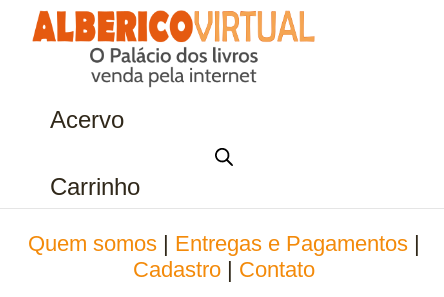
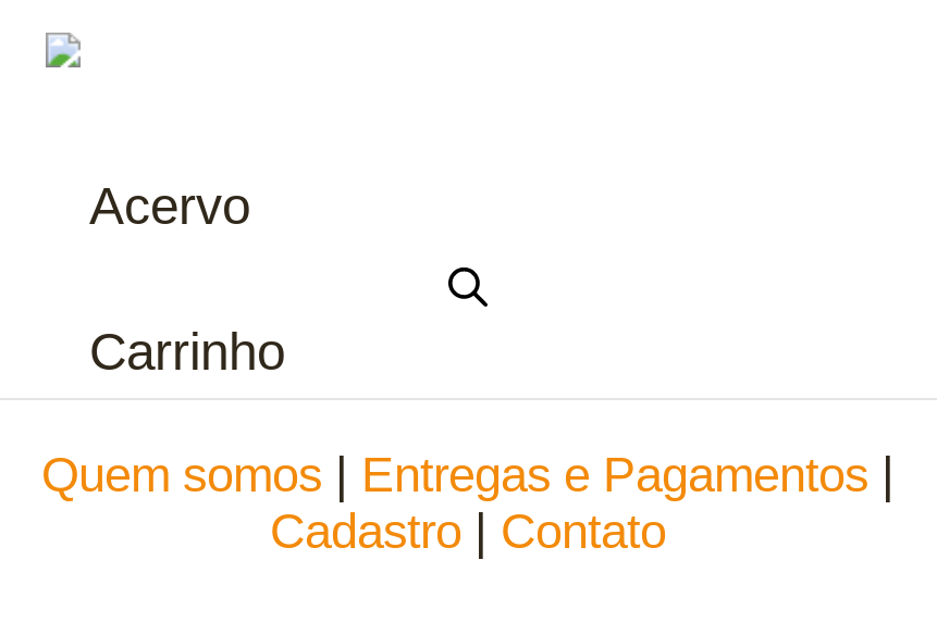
[30,9,316,88] [image] -> none

